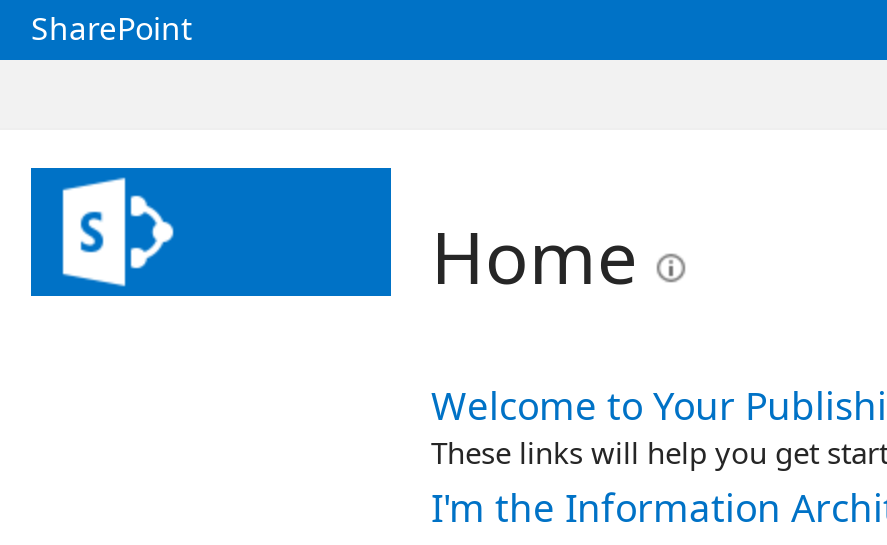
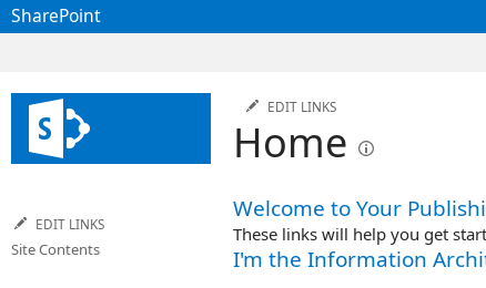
none -> [267,97,336,115] EDIT LINKS
none -> [11,214,104,259] EDIT LINKS | Site Contents

